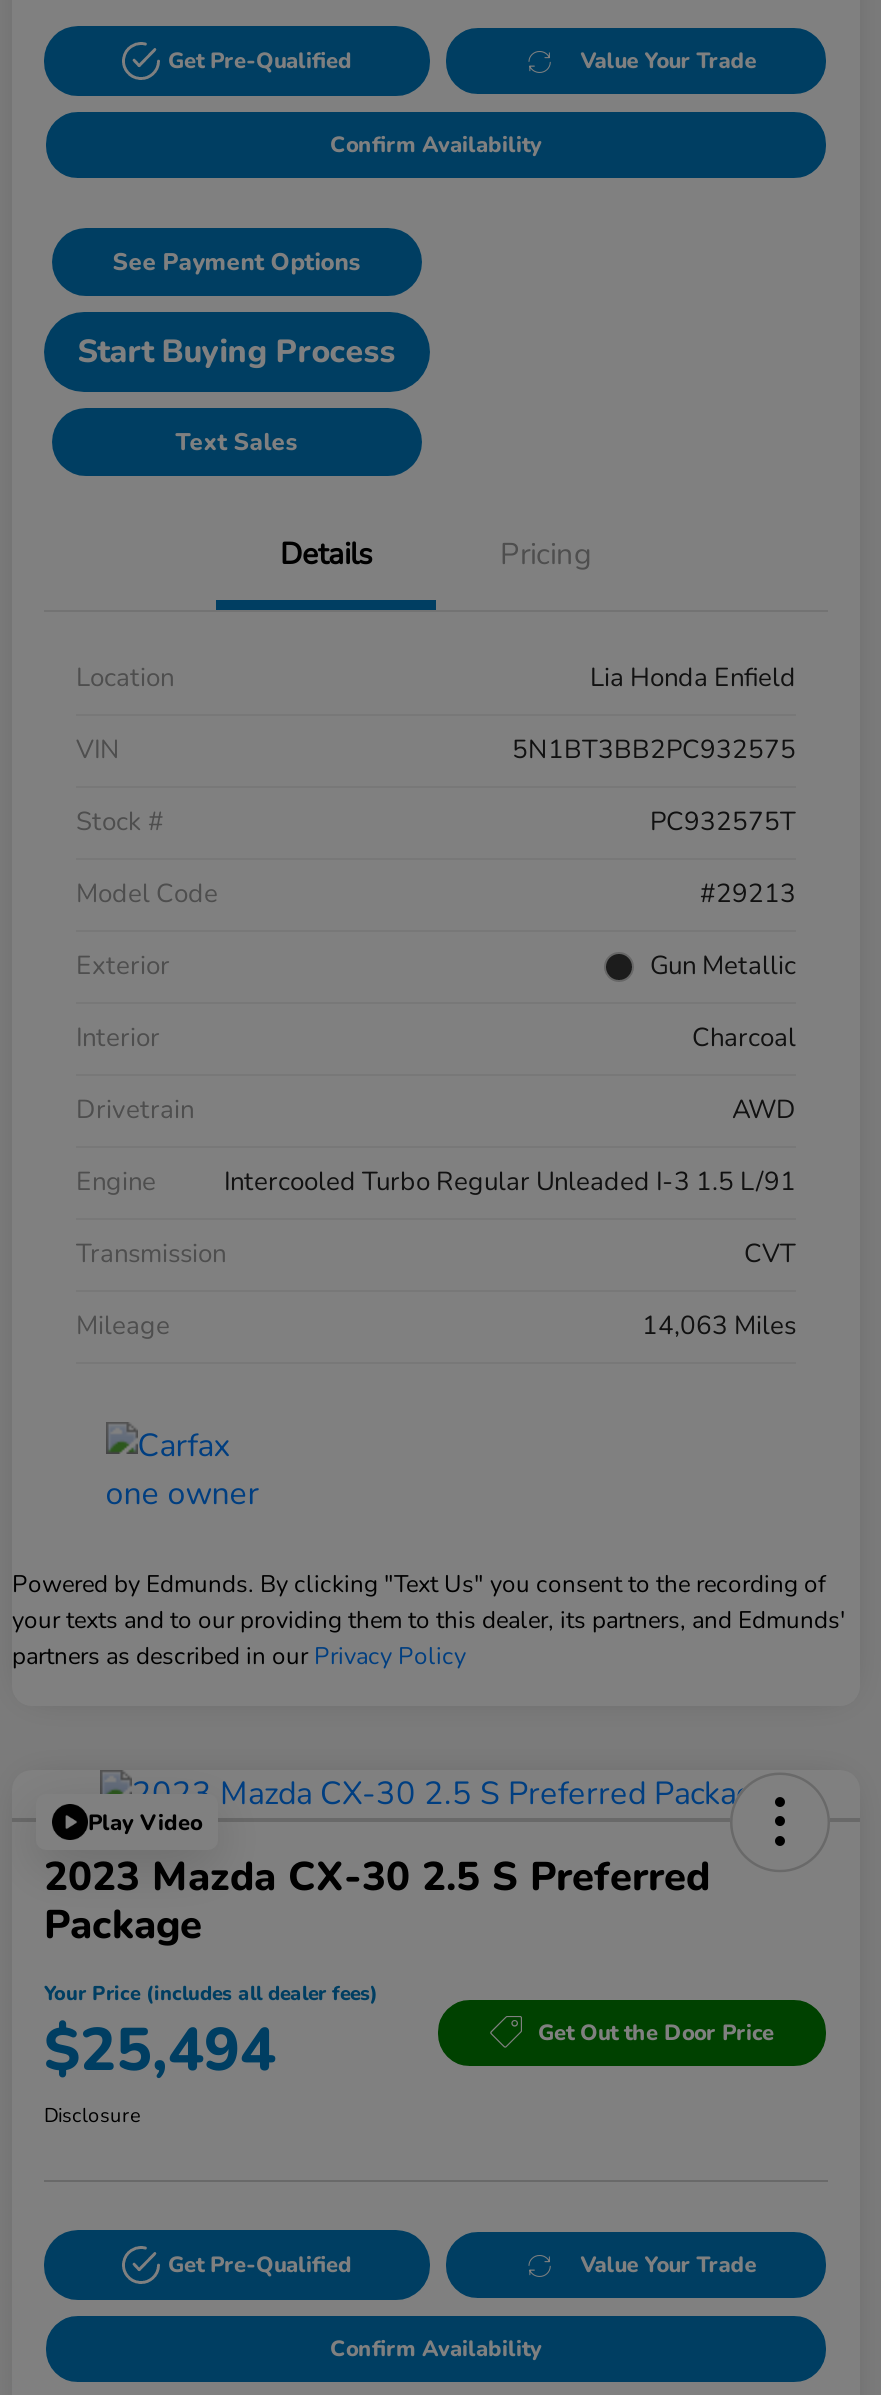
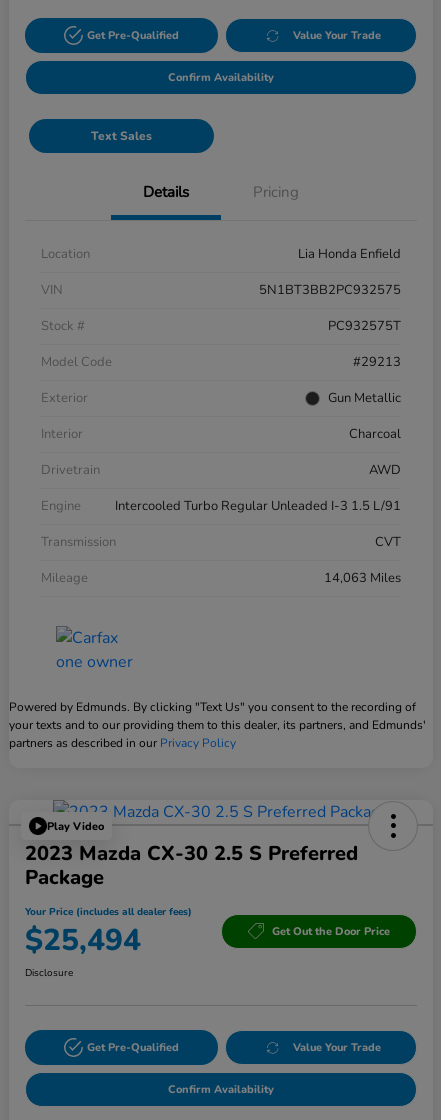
[78,246,396,374] See Payment Options | Start Buying Process -> none

